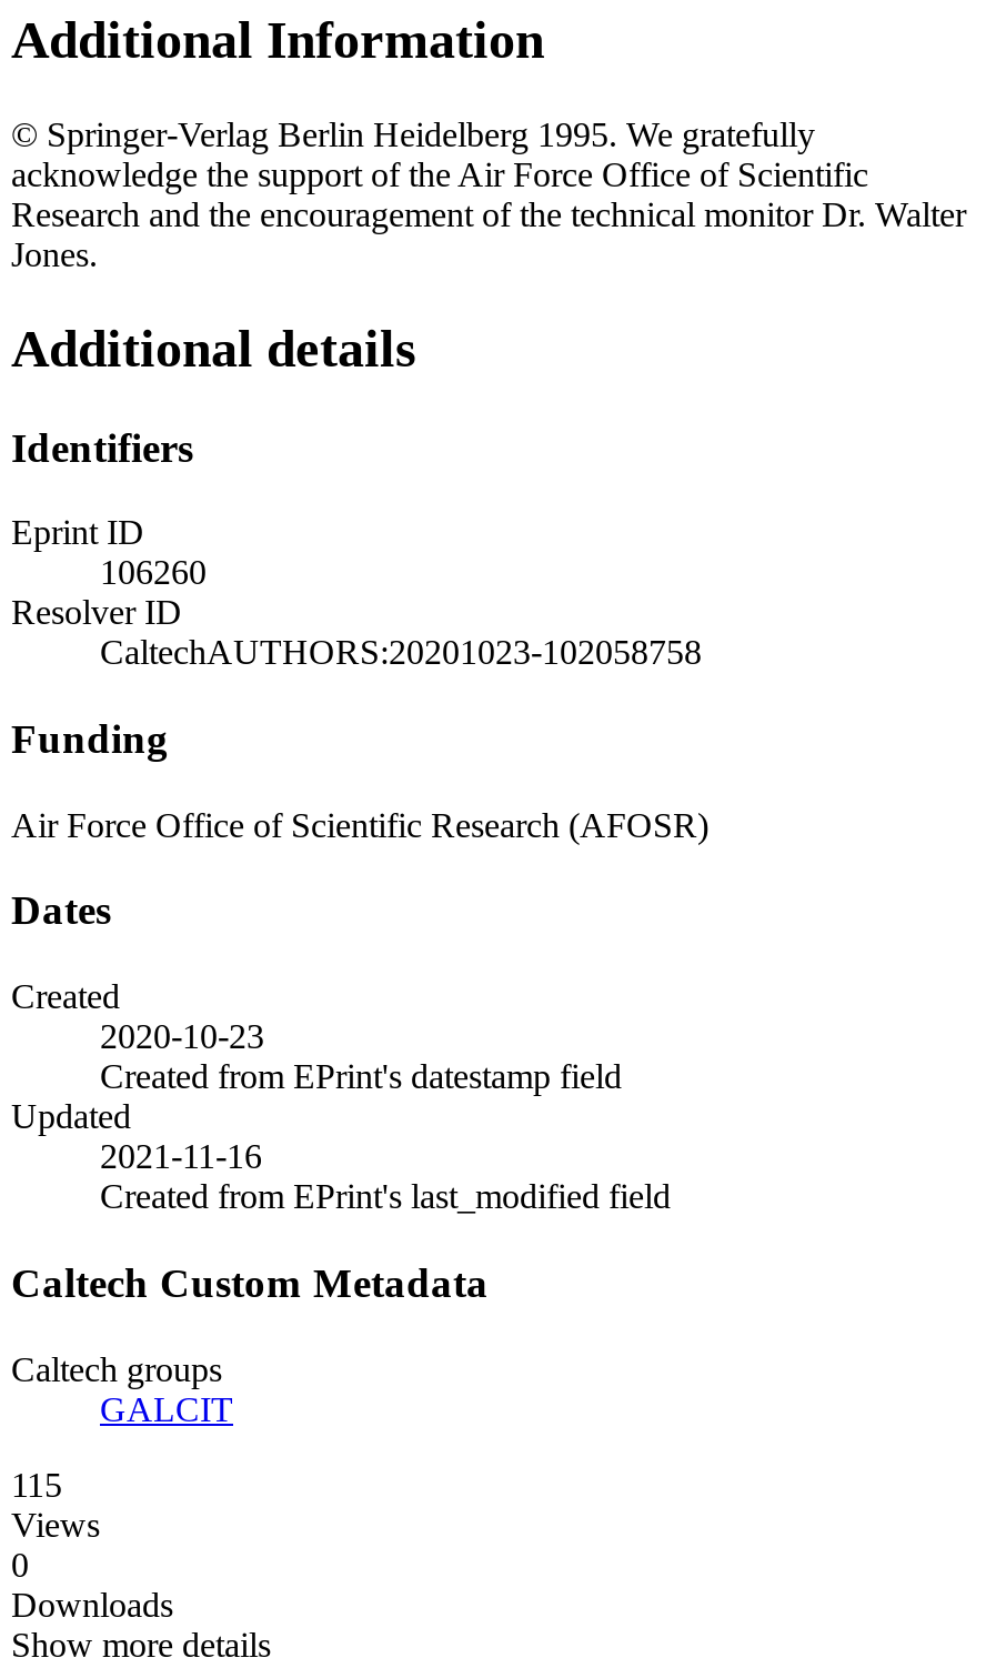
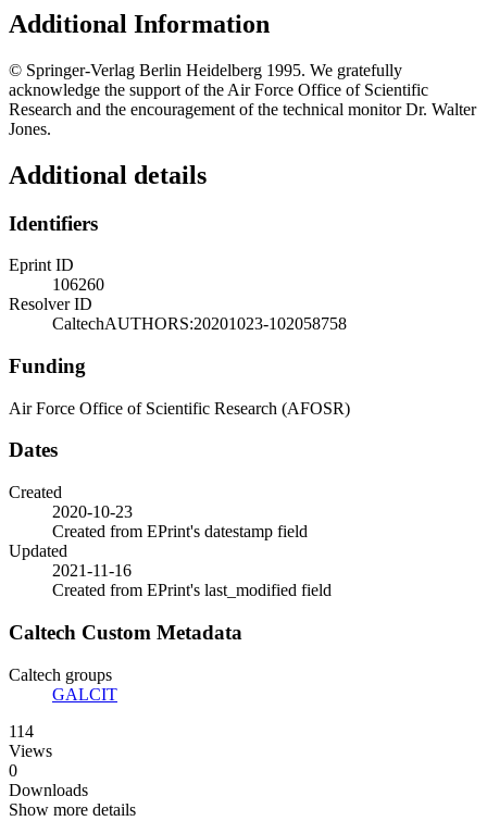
[11,1465,62,1503] 115 -> [9,722,34,740] 114

